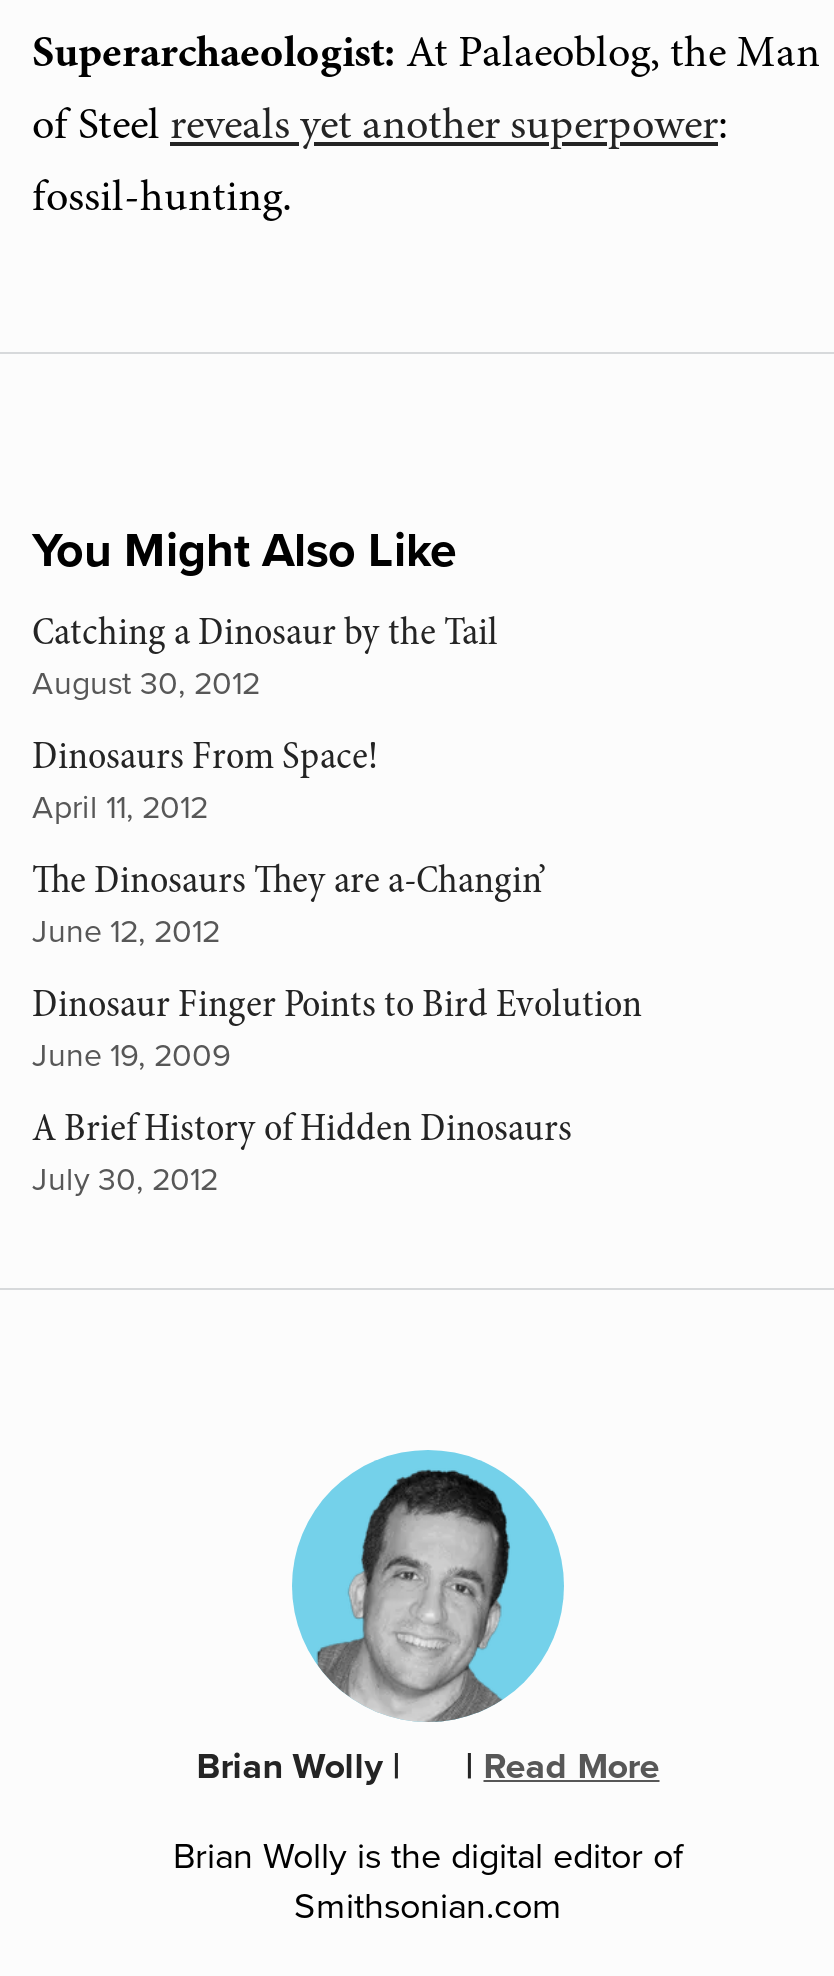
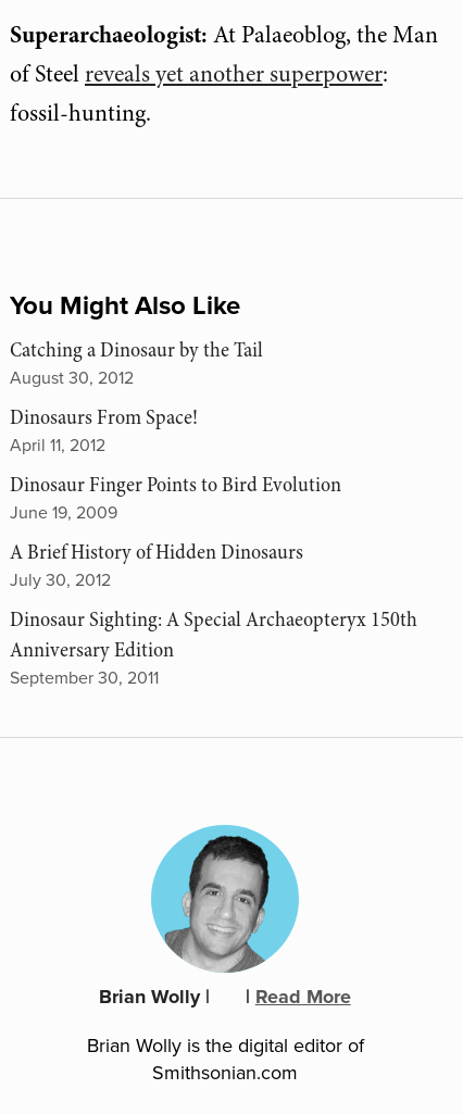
[32,853,546,951] The Dinosaurs They are a-Changin’ | June 12, 2012 -> none
moved [32,977,642,1199] -> [10,470,341,591]: Dinosaur Finger Points to Bird Evolution | June 19, 2009 | A Brief History of Hidden Dinosaurs | July 30, 2012
none -> [10,605,417,689] Dinosaur Sighting: A Special Archaeopteryx 150th | Anniversary Edition | September 30, 2011

